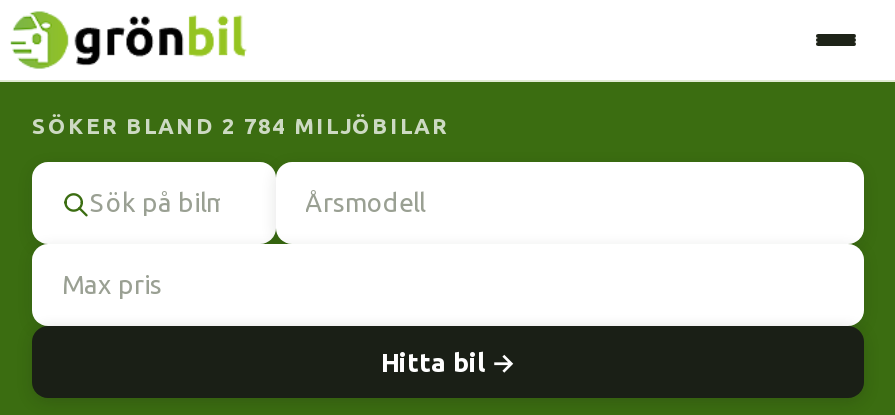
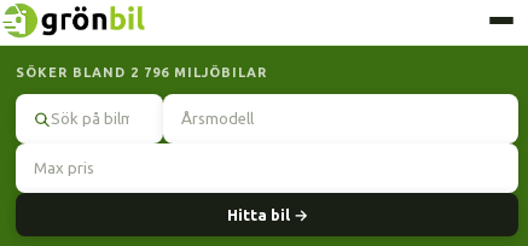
[32,114,448,138] SÖKER BLAND 2 784 MILJÖBILAR -> [16,65,267,80] SÖKER BLAND 2 796 MILJÖBILAR

